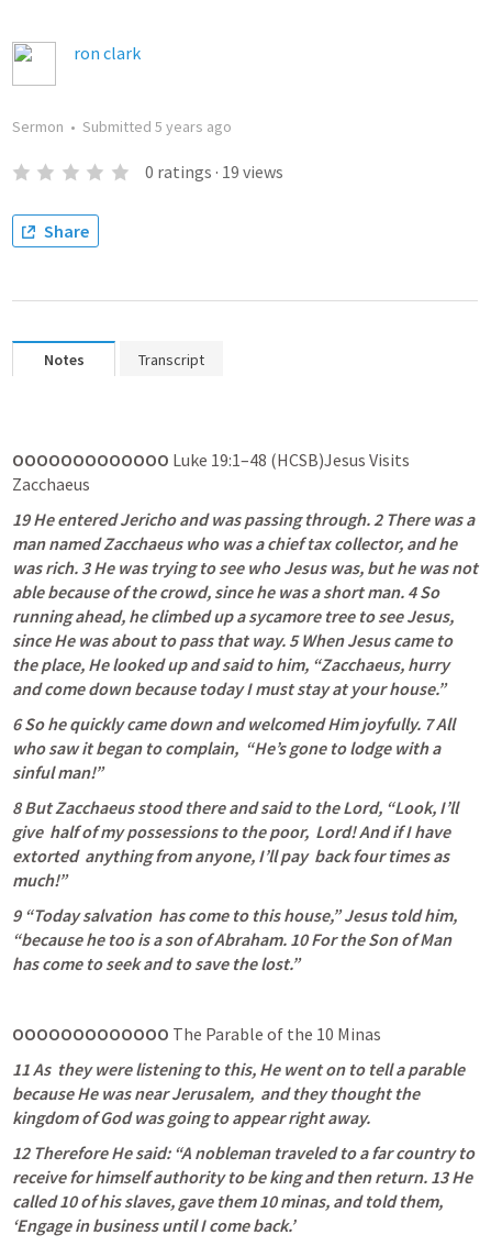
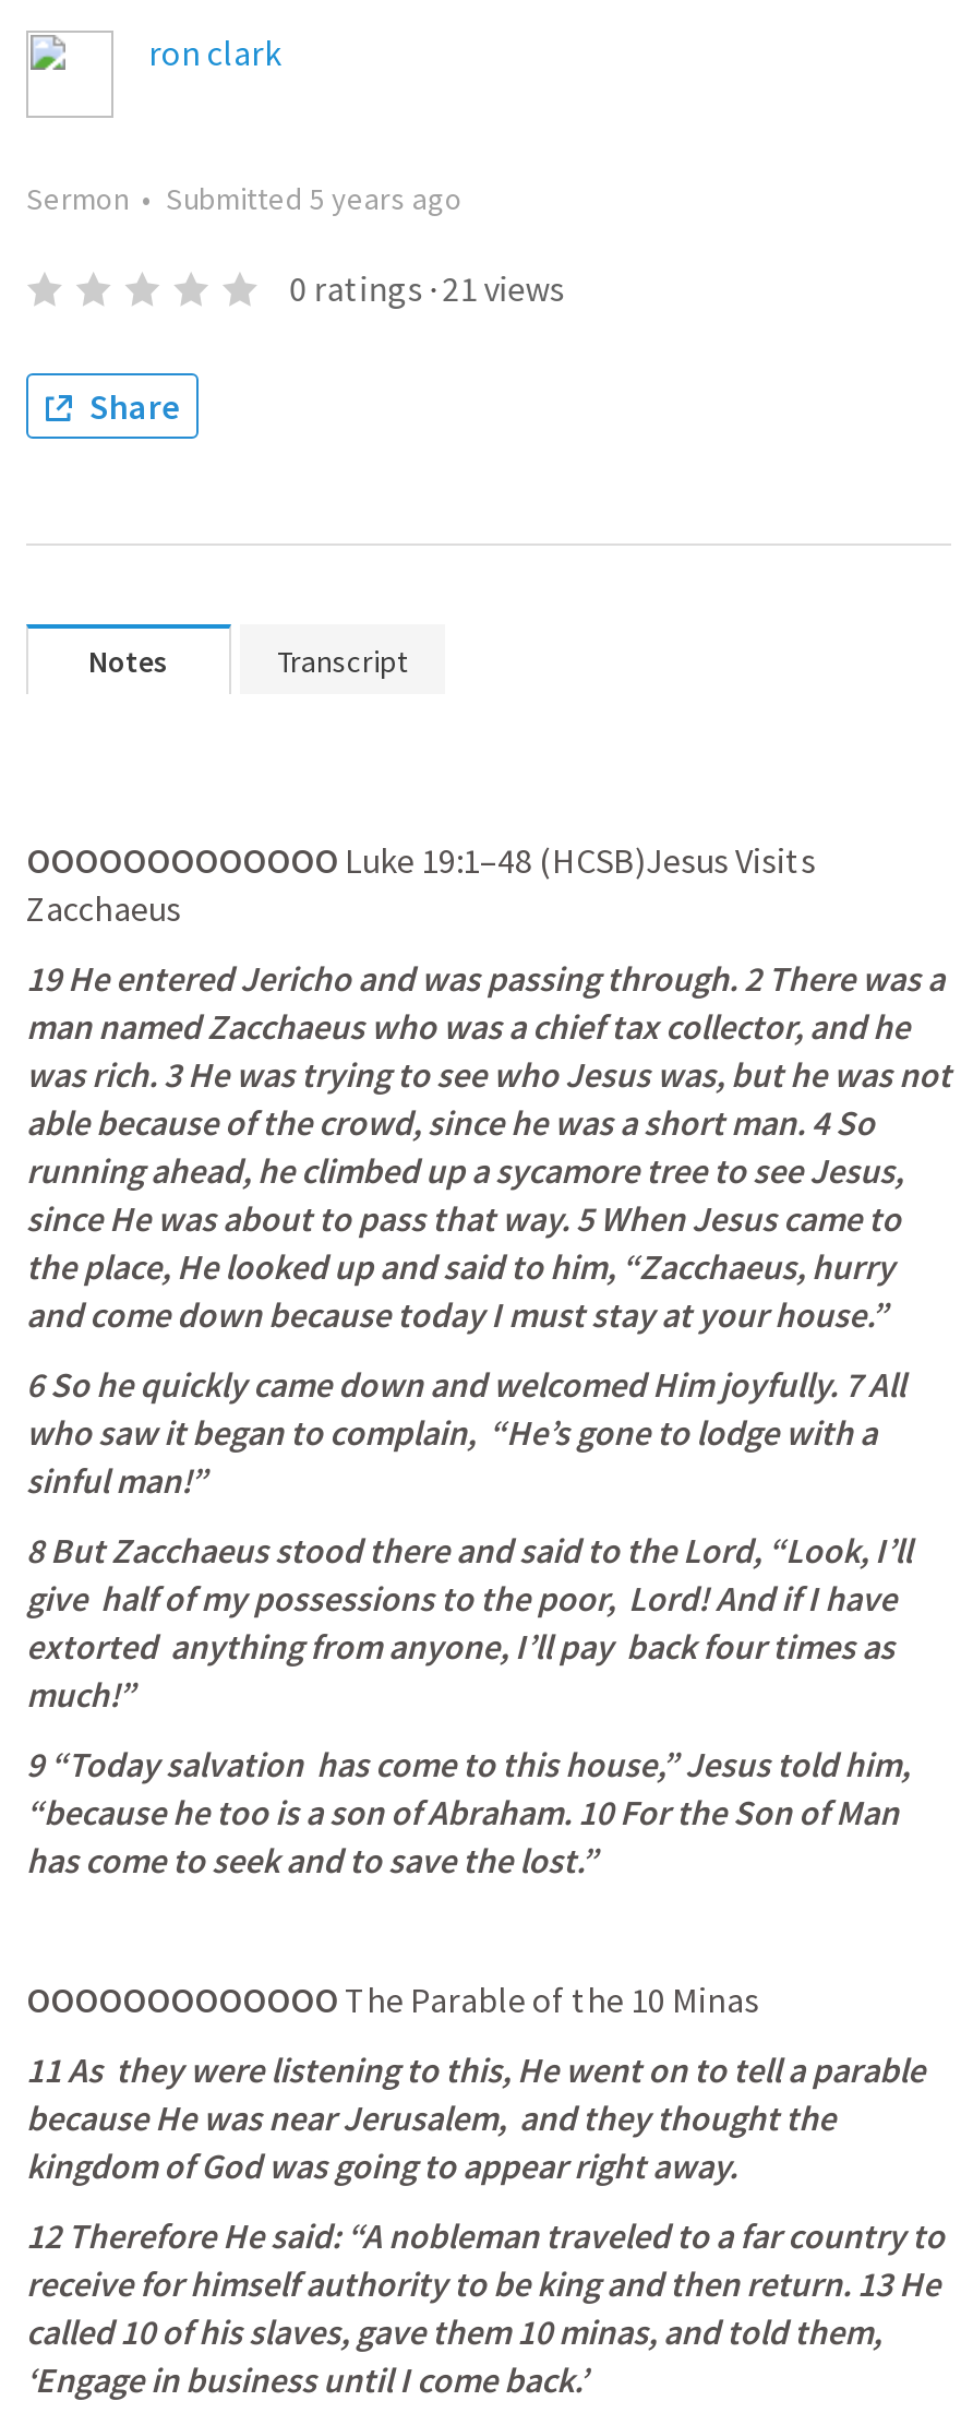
[145,161,283,183] 0 ratings · 19 views -> [290,266,564,310] 0 ratings · 21 views

